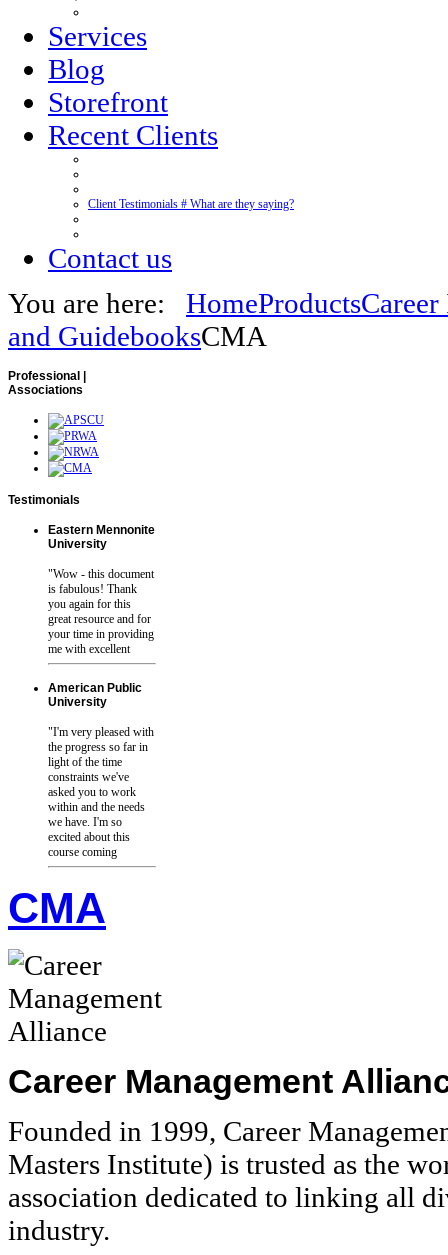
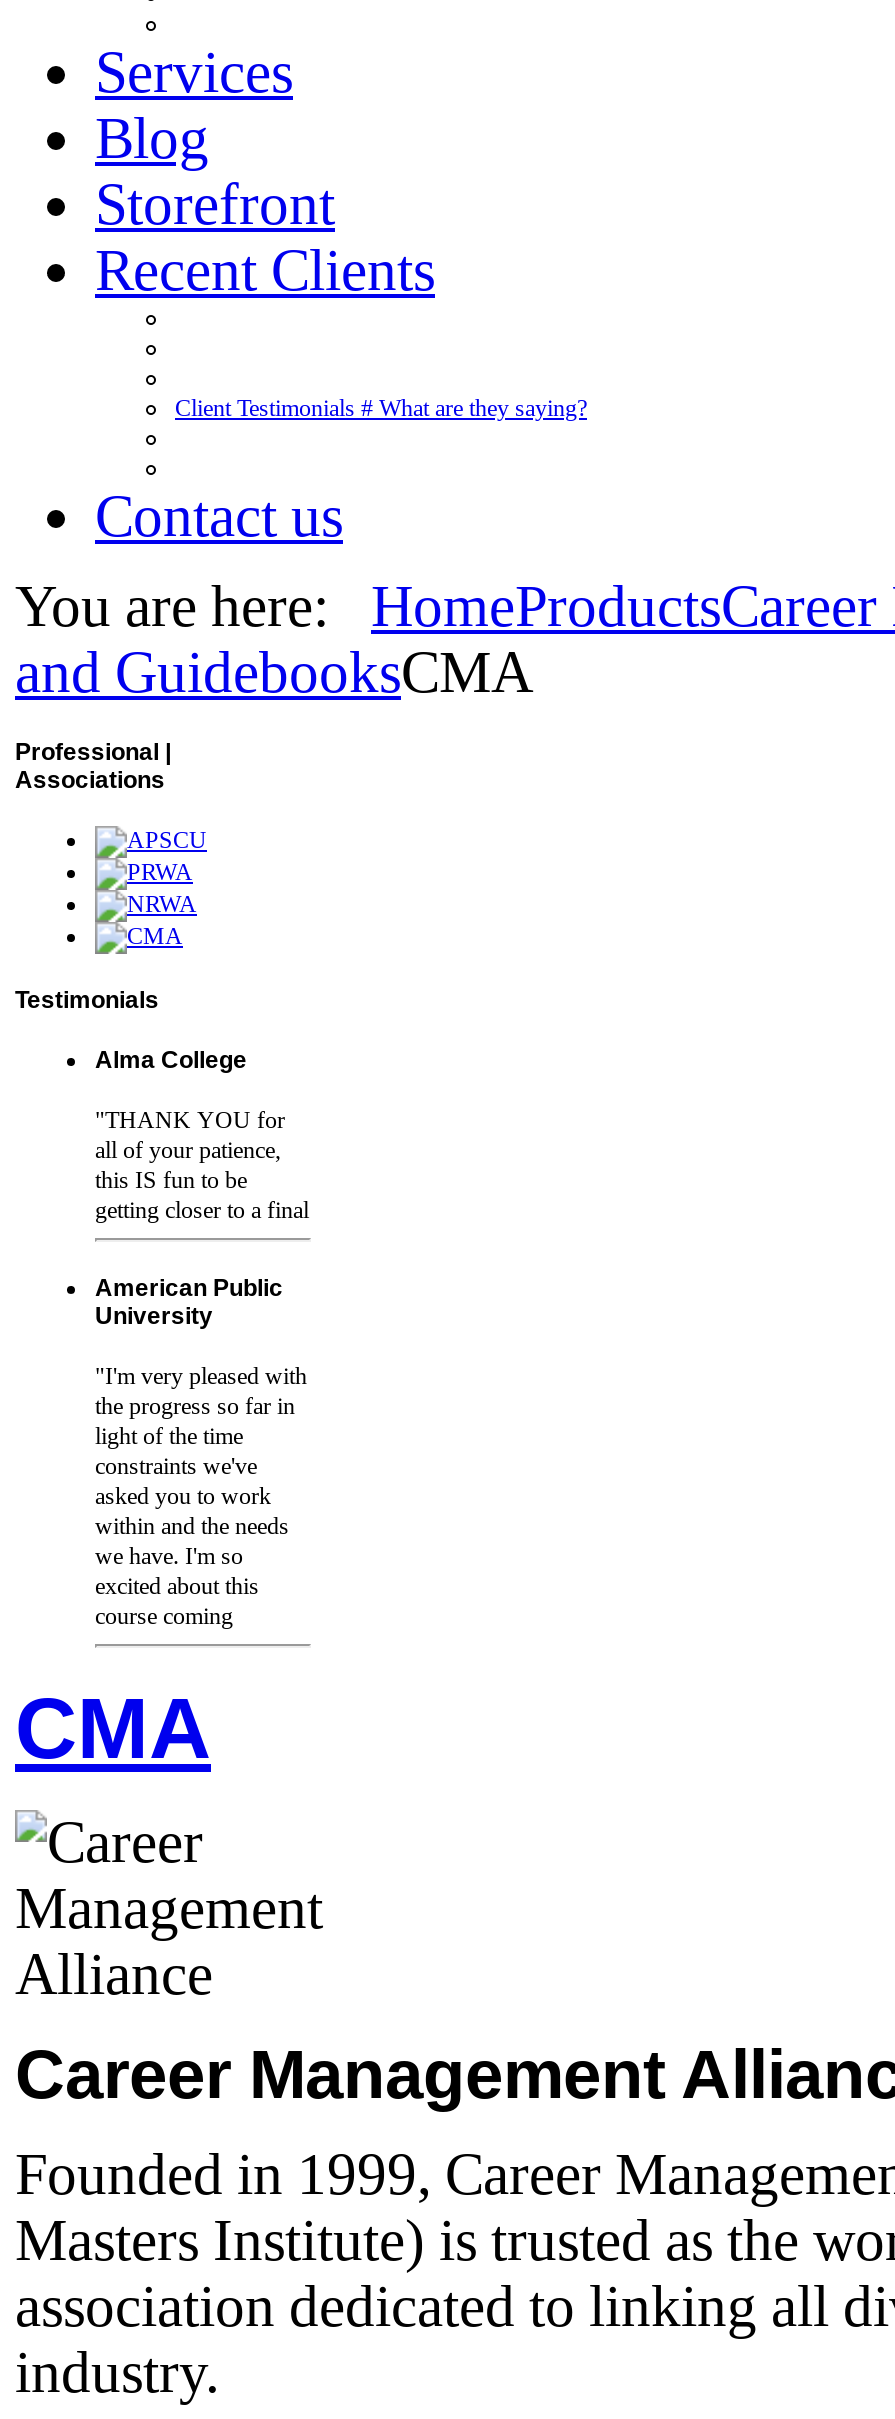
[48,523,155,551] Eastern Mennonite | University -> [95,1046,247,1074] Alma College
[48,567,154,656] "Wow - this document | is fabulous! Thank | you again for this | great resource and for | your time in providing | me with excellent -> [95,1106,309,1224] "THANK YOU for | all of your patience, | this IS fun to be | getting closer to a final

